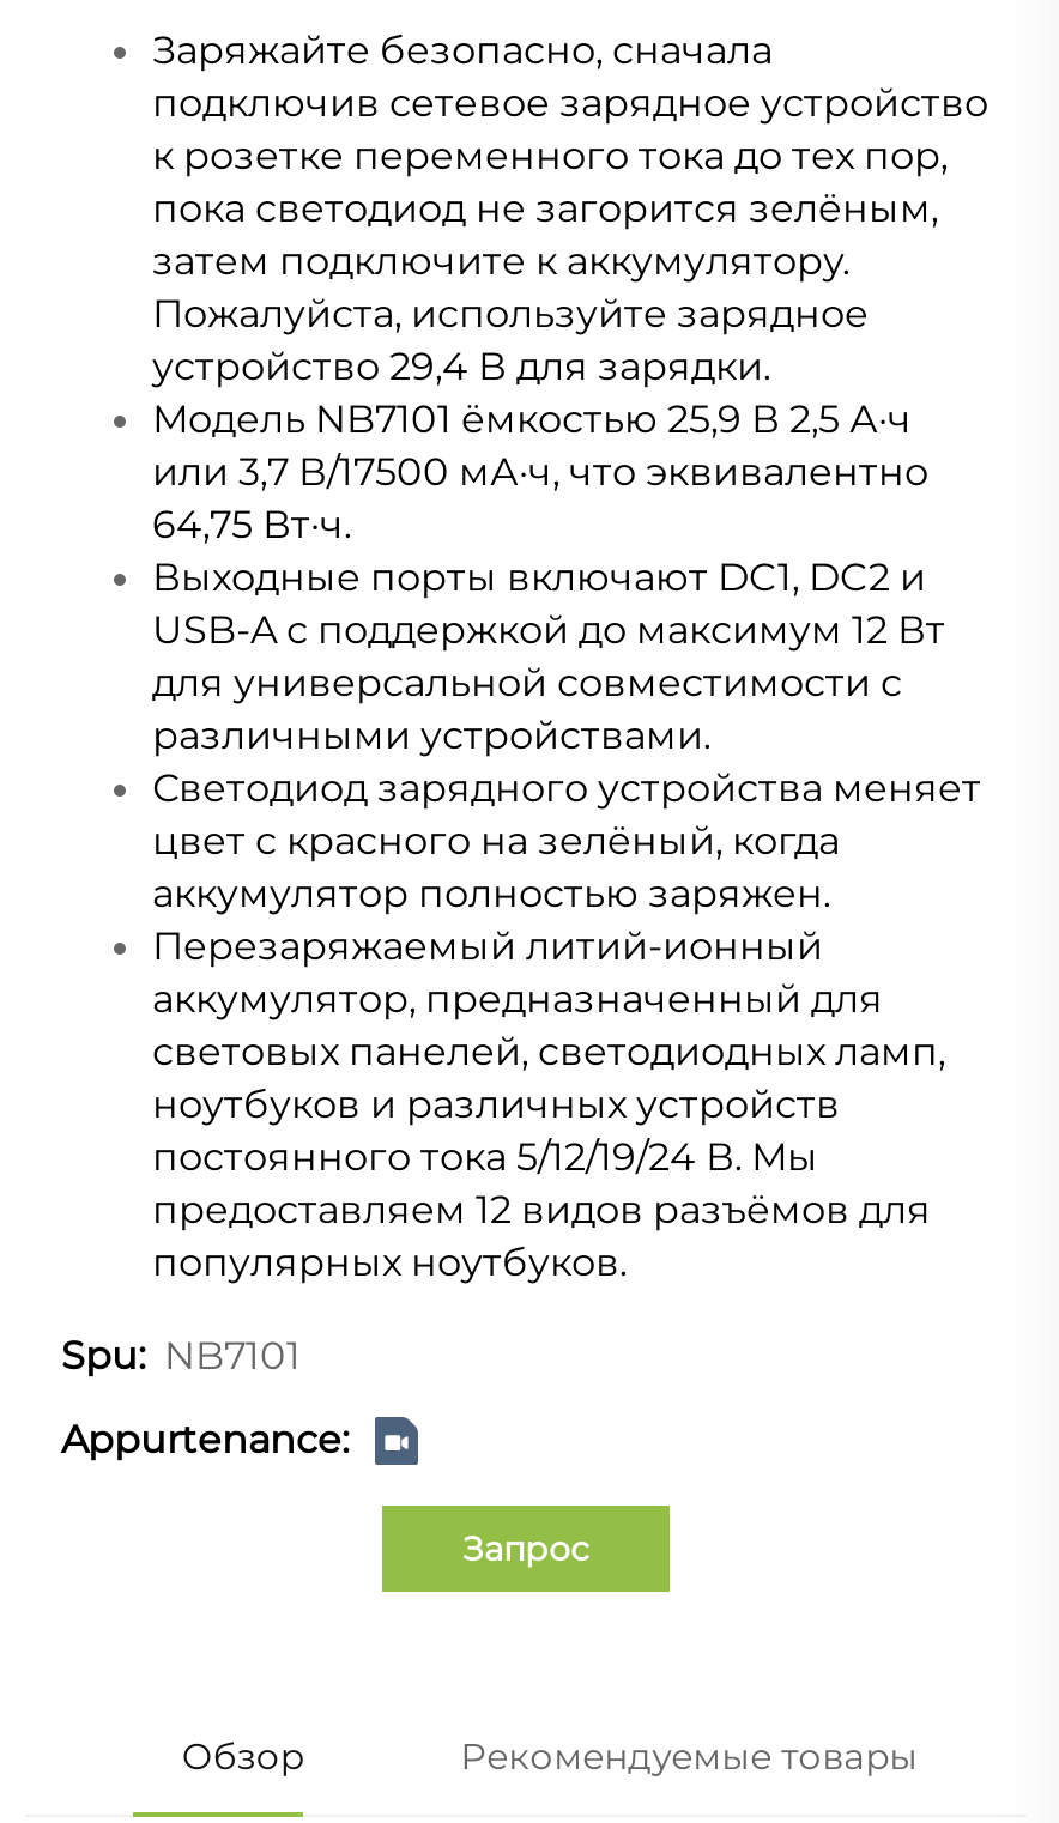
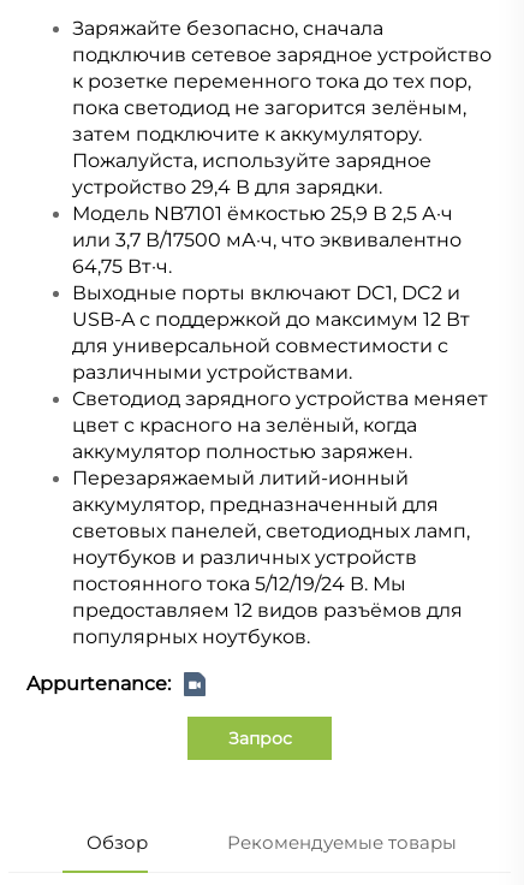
[61,1332,301,1379] Spu: NB7101 -> none

